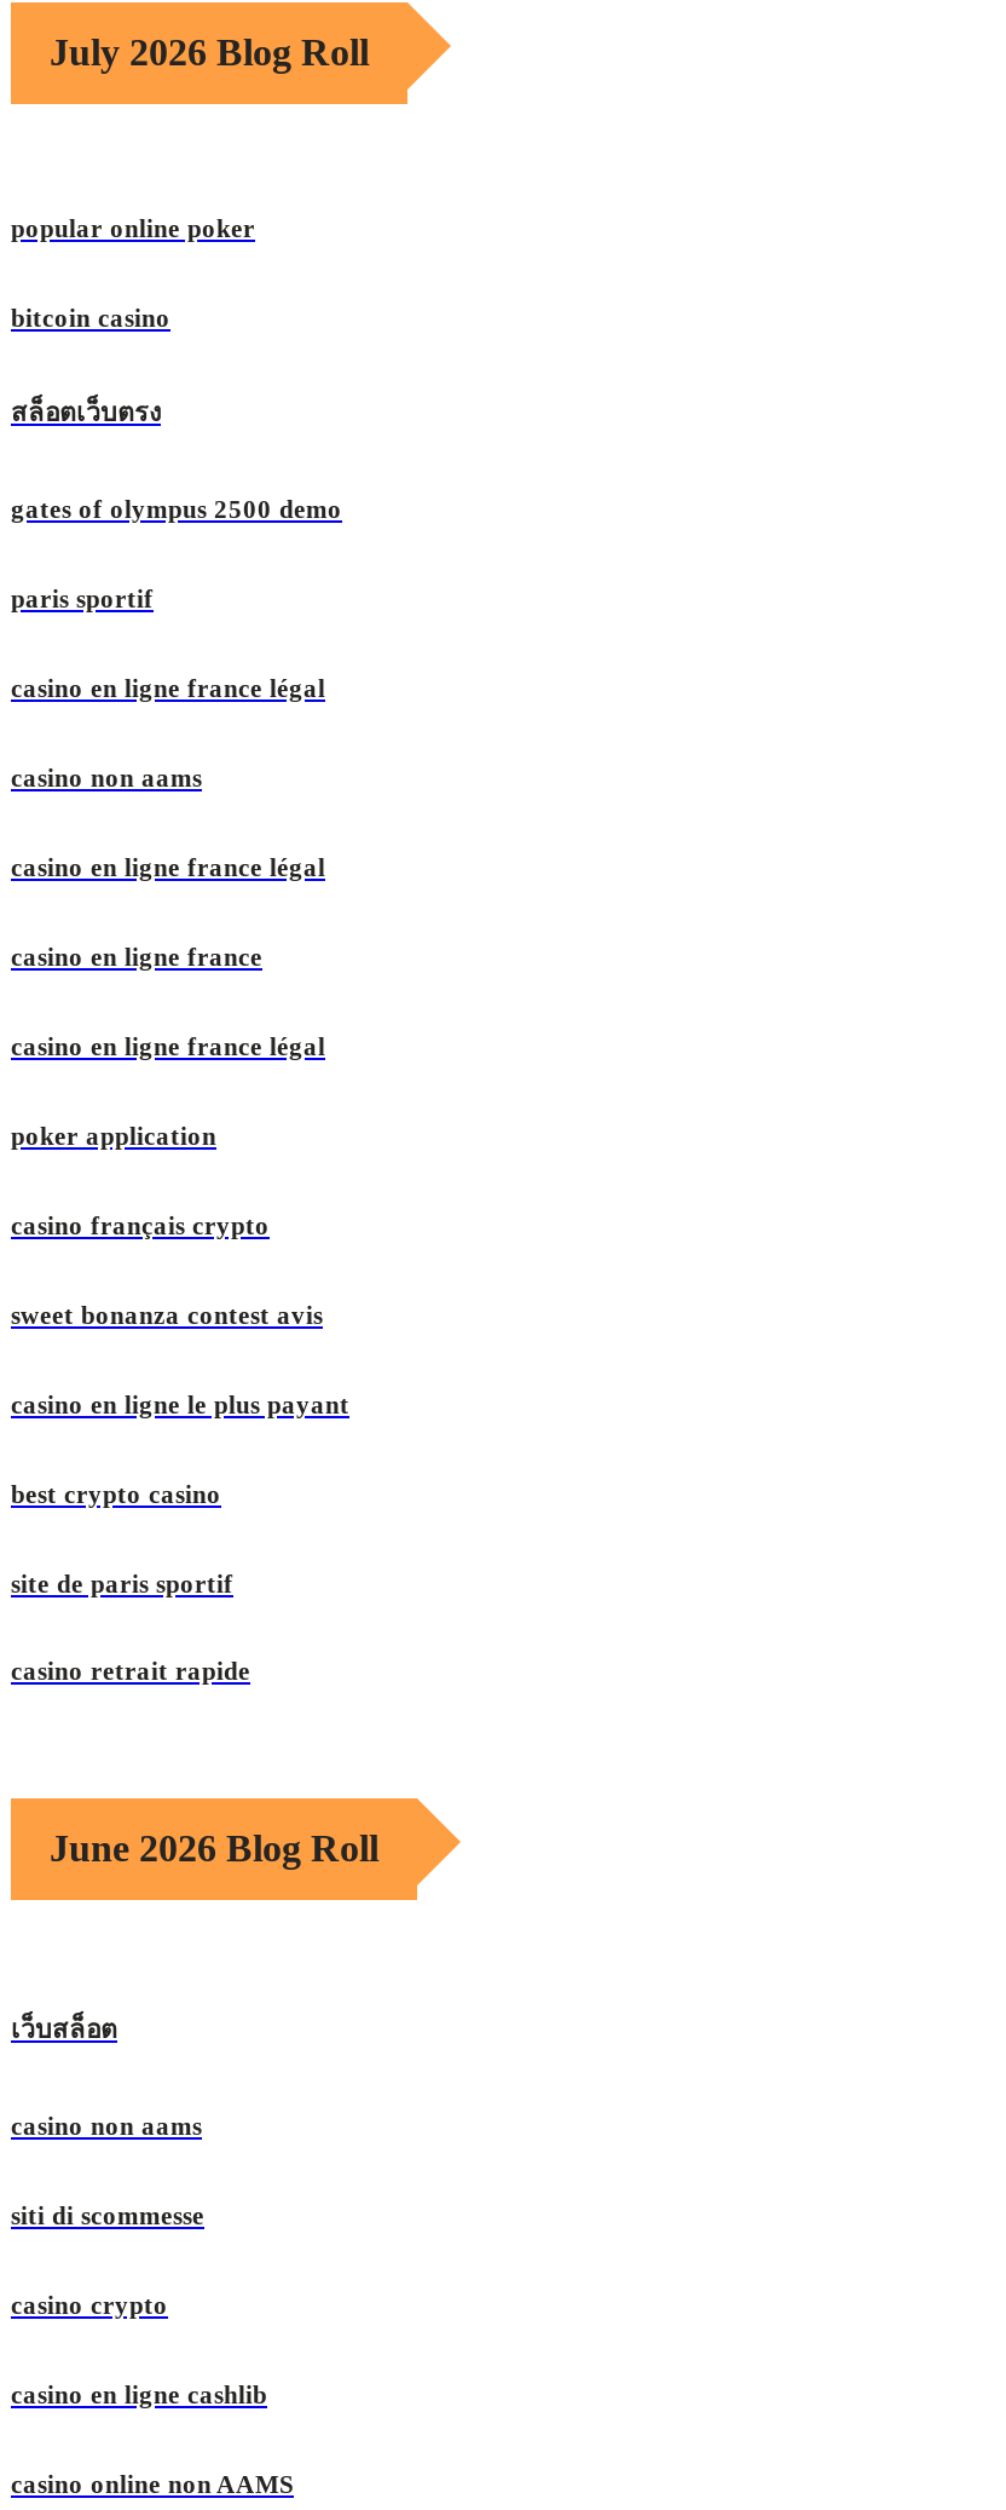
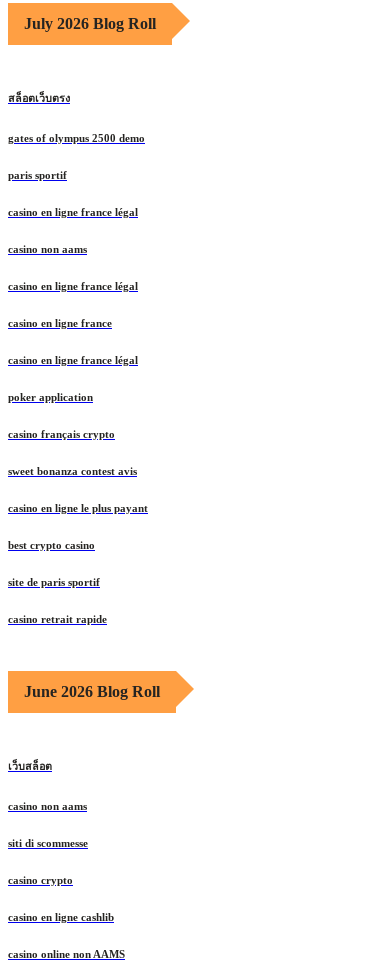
[11,213,255,331] popular online poker | bitcoin casino -> none

